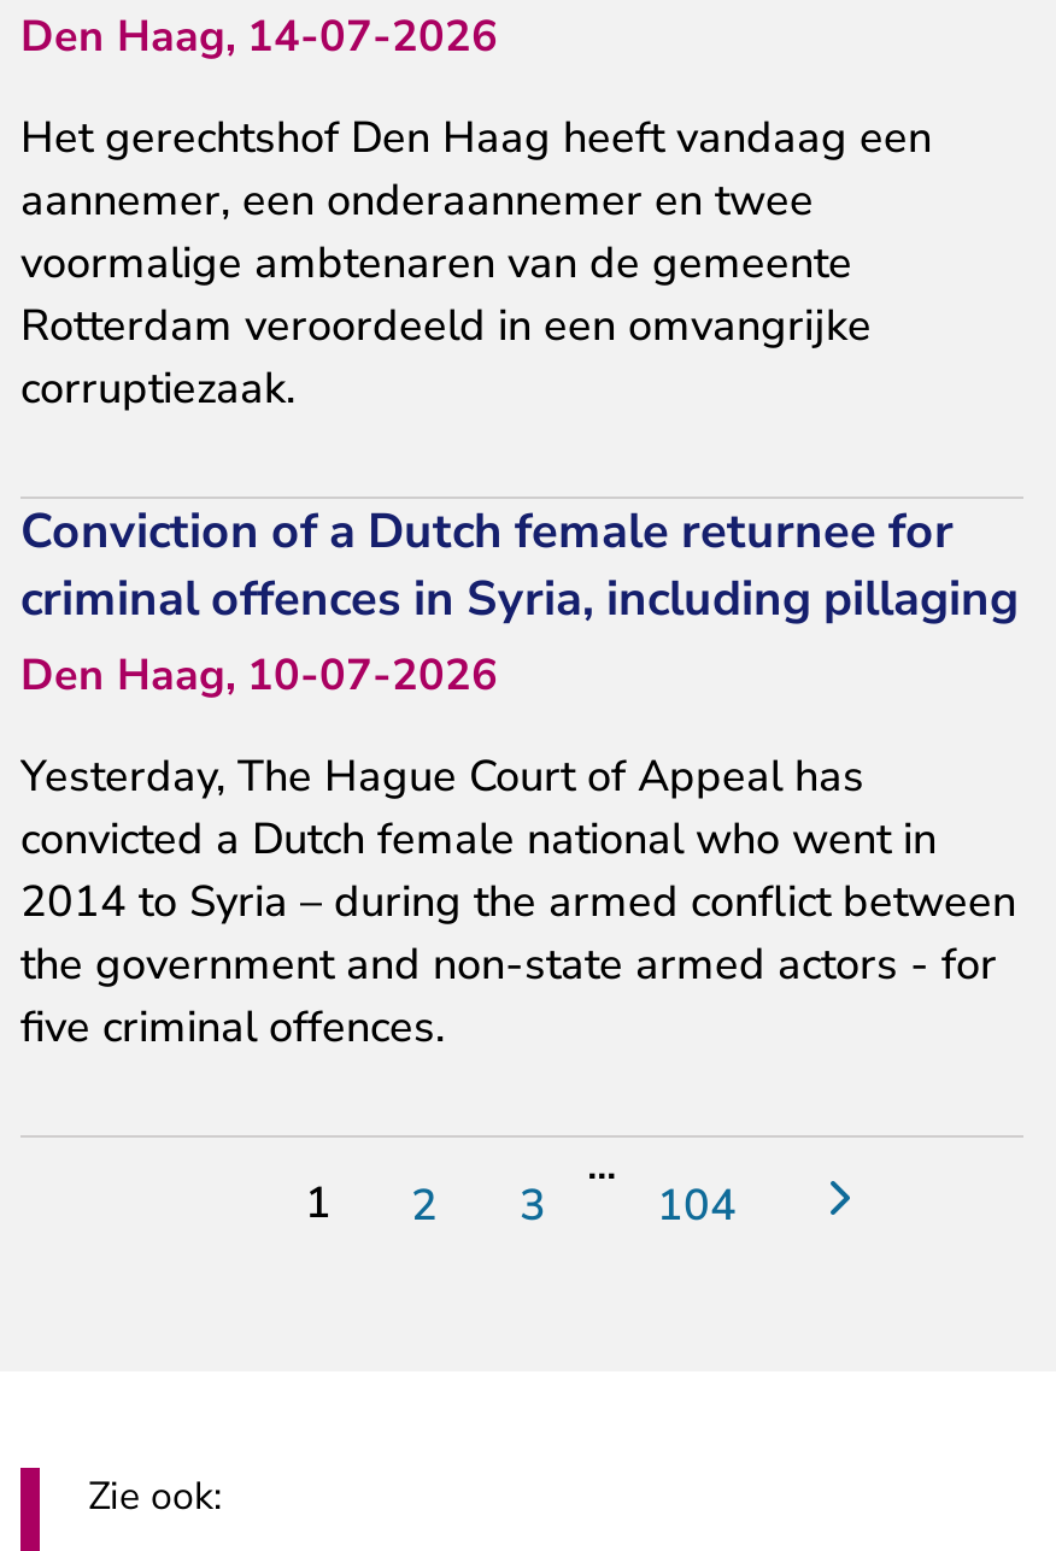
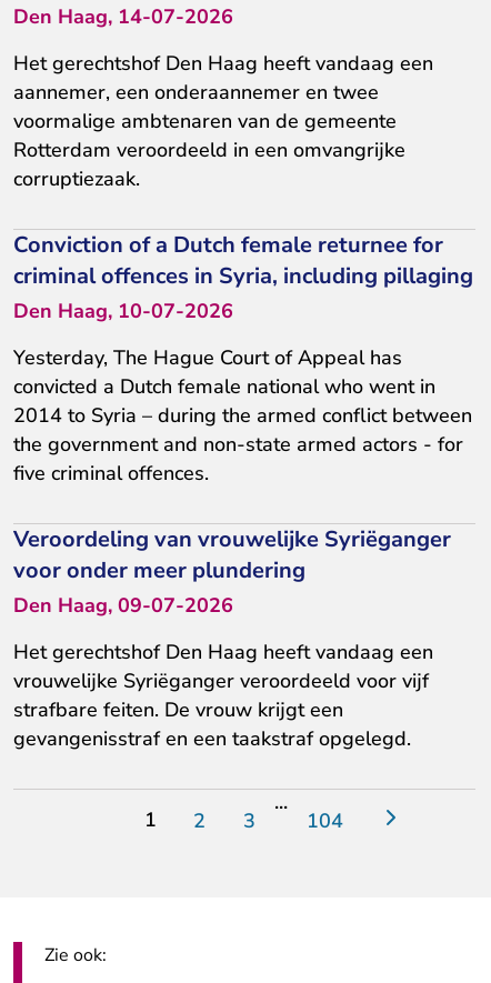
none -> [13,524,451,752] Veroordeling van vrouwelijke Syriëganger | voor onder meer plundering | Den Haag, 09-07-2026 | Het gerechtshof Den Haag heeft vandaag een | vrouwelijke Syriëganger veroordeeld voor vijf | strafbare feiten. De vrouw krijgt een | gevangenisstraf en een taakstraf opgelegd.

